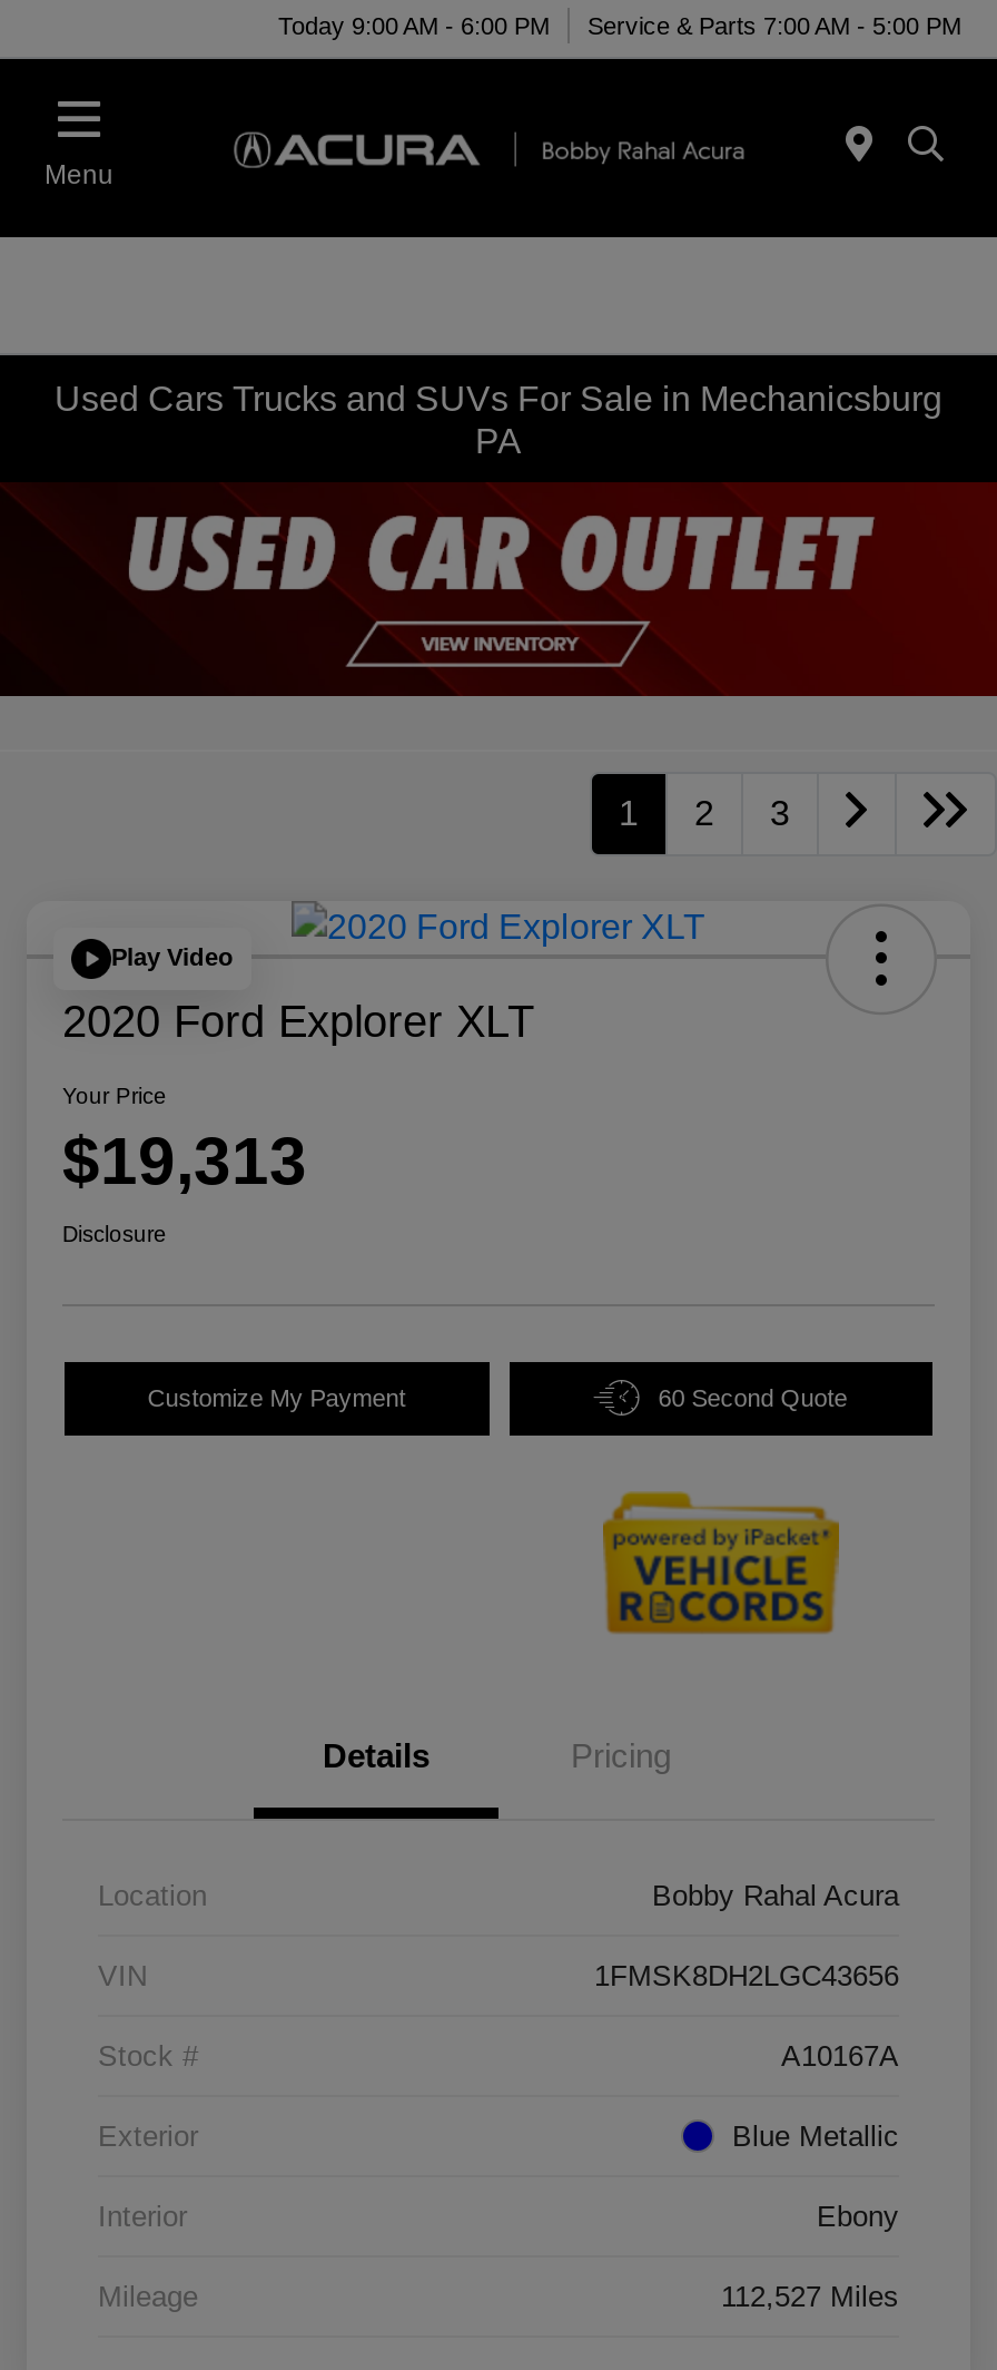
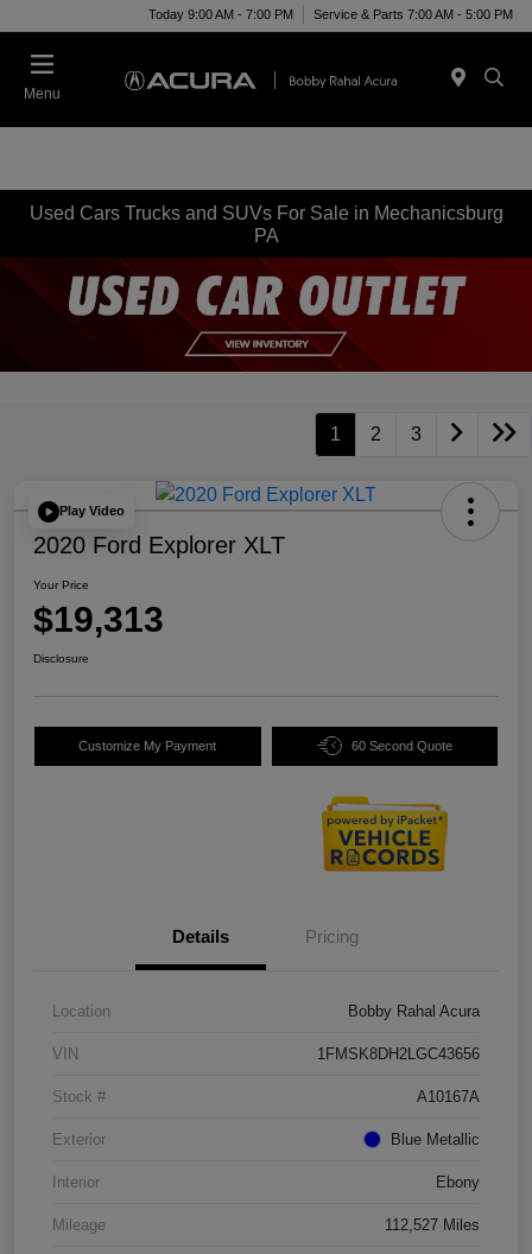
[278,11,961,38] Today 9:00 AM - 6:00 PM Service & Parts 7:00 AM - 5:00 PM -> [148,7,513,21] Today 9:00 AM - 7:00 PM Service & Parts 7:00 AM - 5:00 PM

